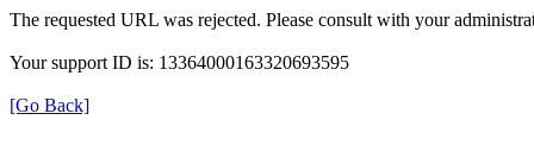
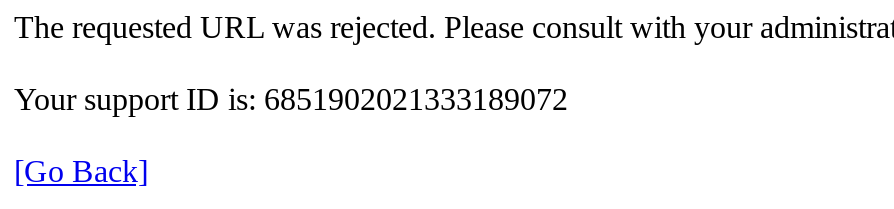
[10,52,349,72] Your support ID is: 13364000163320693595 -> [14,82,568,116] Your support ID is: 6851902021333189072

